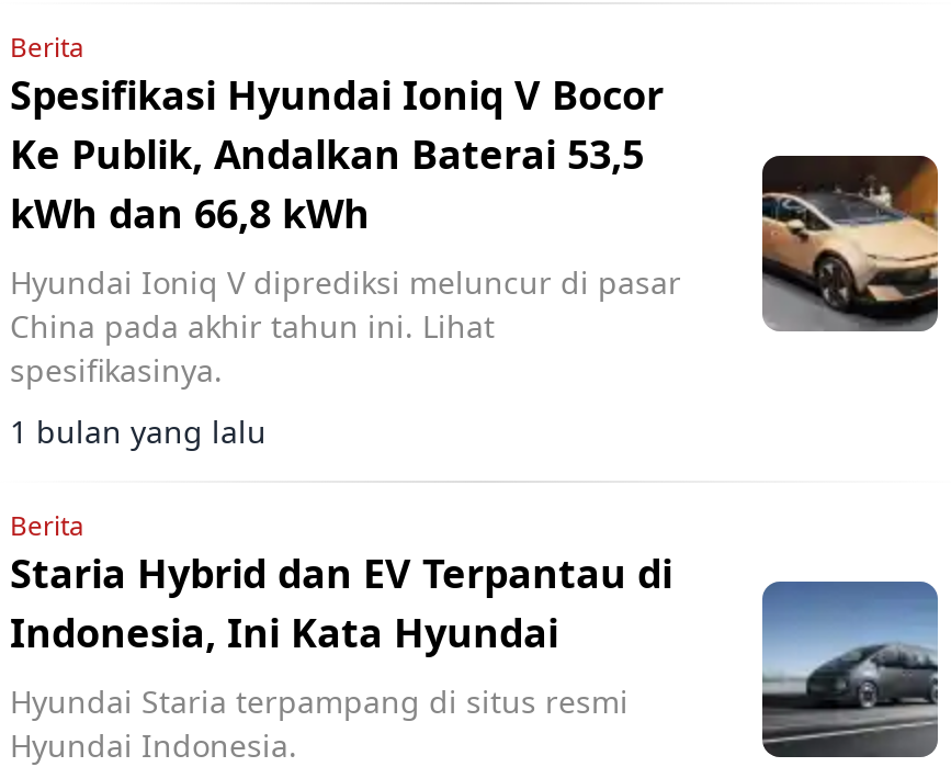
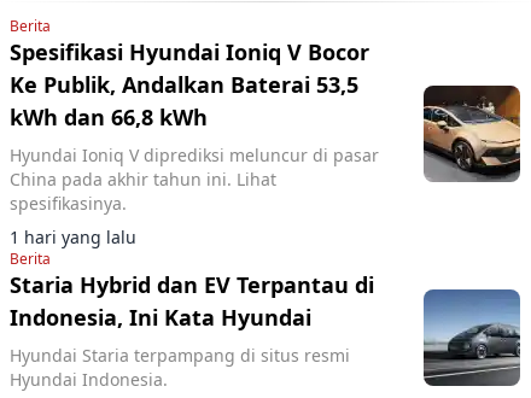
[10,410,267,452] 1 bulan yang lalu -> [10,226,136,248] 1 hari yang lalu

